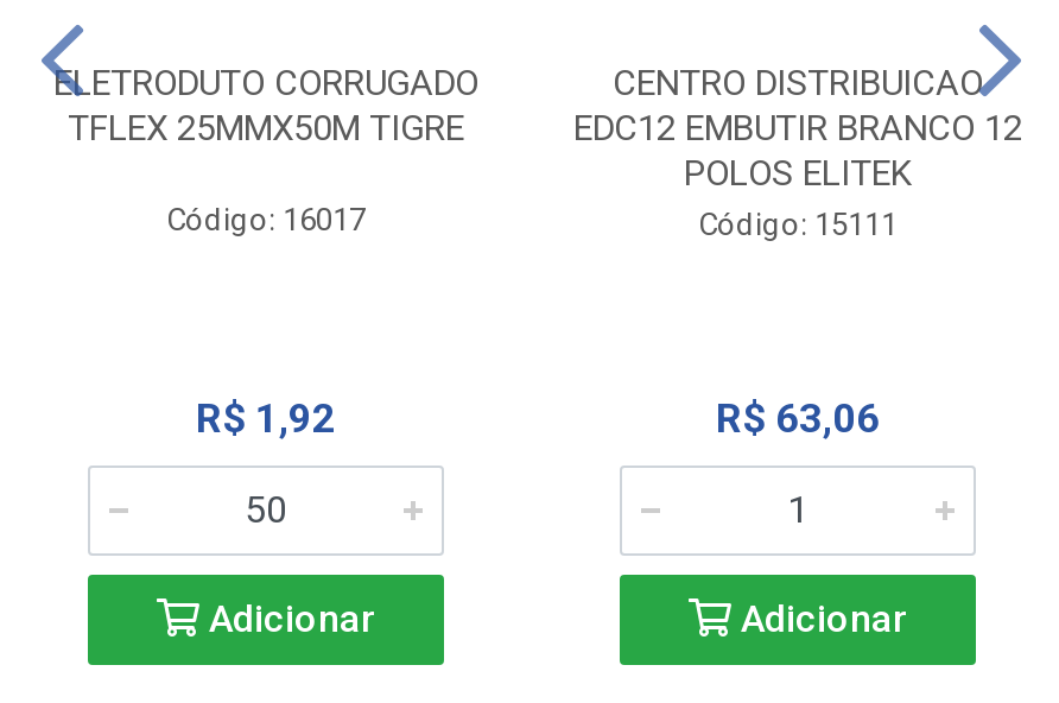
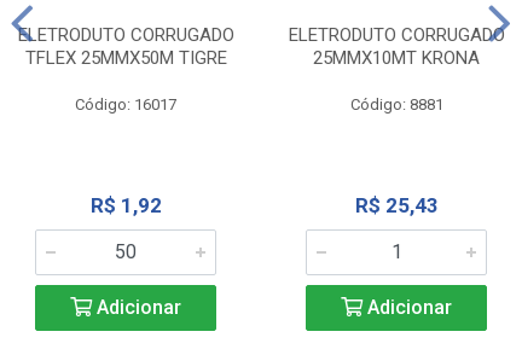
[573,61,1022,242] CENTRO DISTRIBUICAO | EDC12 EMBUTIR BRANCO 12 | POLOS ELITEK | Código: 15111 -> [288,24,504,113] ELETRODUTO CORRUGADO | 25MMX10MT KRONA | Código: 8881
[716,394,880,441] R$ 63,06 -> [355,193,438,217] R$ 25,43

